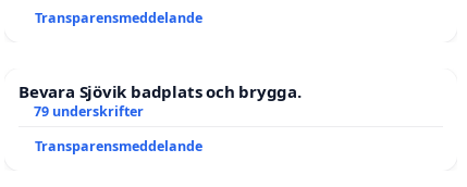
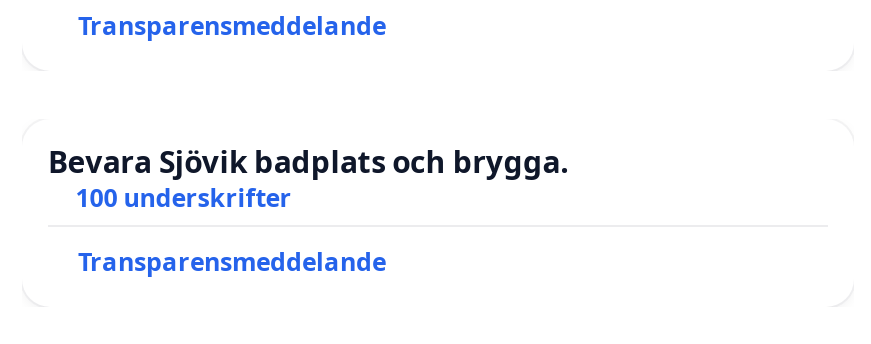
[34,102,143,121] 79 underskrifter -> [76,181,292,215] 100 underskrifter

